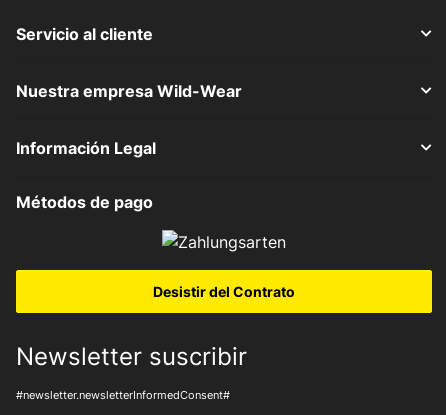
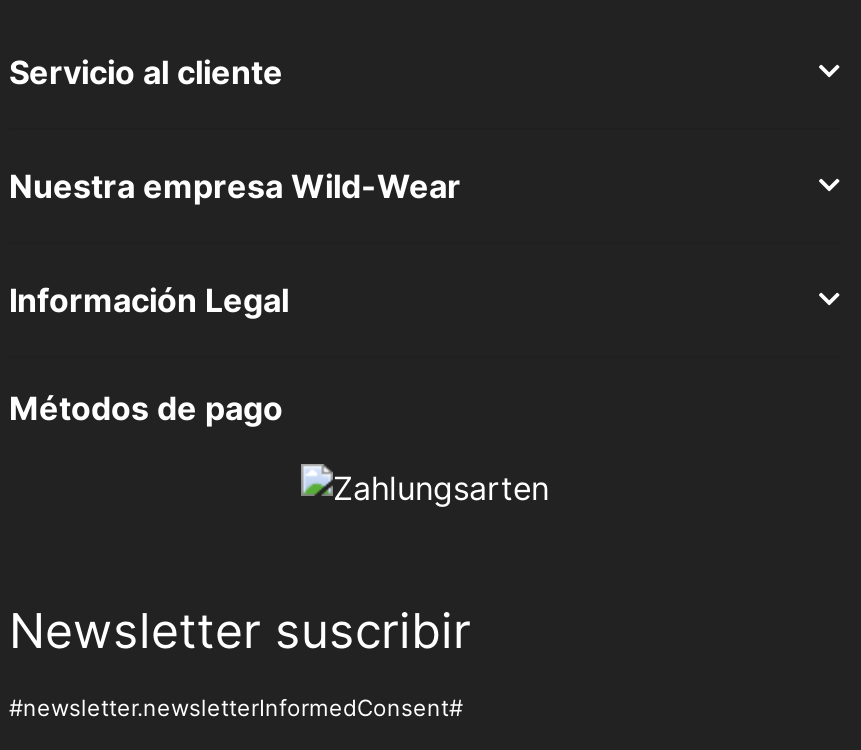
[153,283,295,300] Desistir del Contrato -> none

